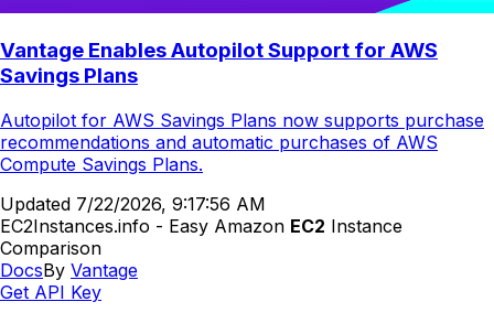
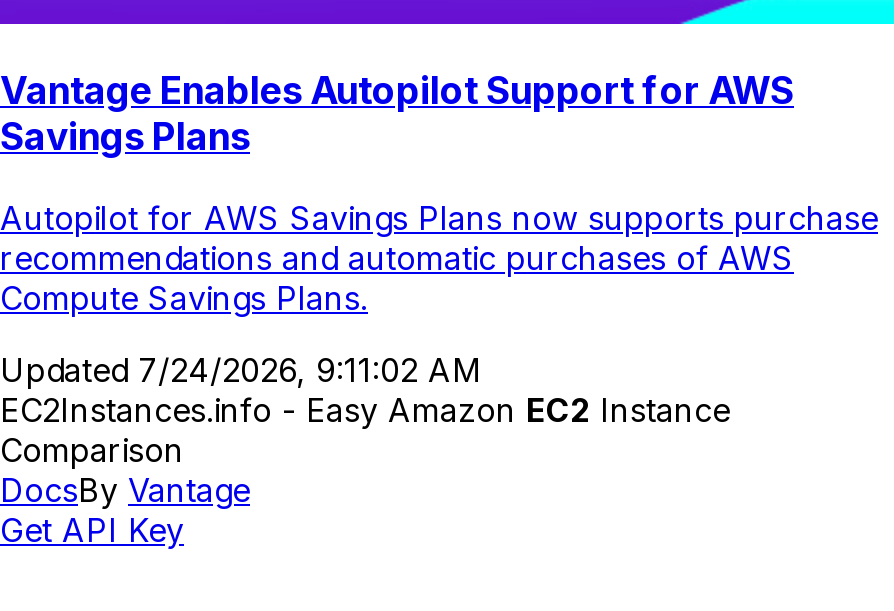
[0,193,266,215] Updated 7/22/2026, 9:17:56 AM -> [0,350,482,390] Updated 7/24/2026, 9:11:02 AM

